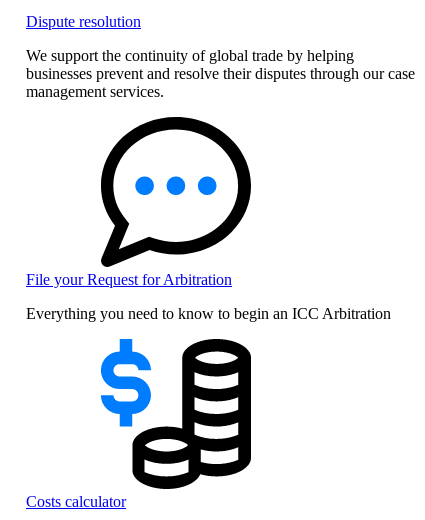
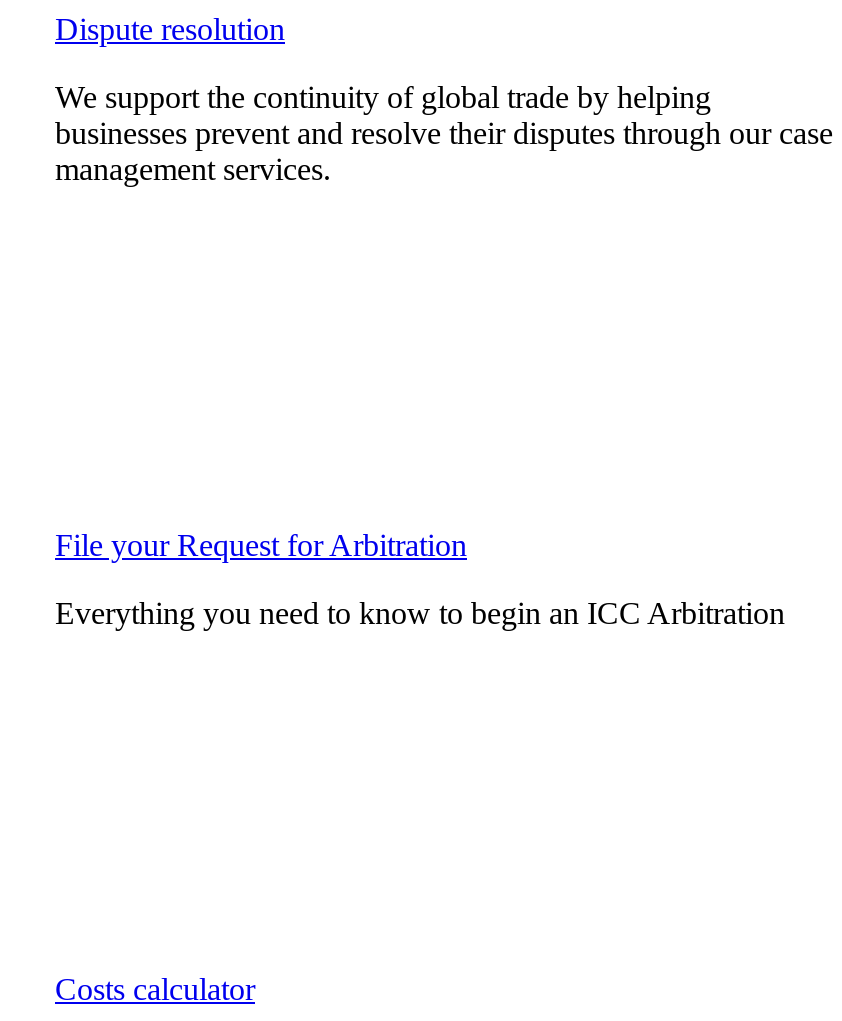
[100,116,252,268] [image] -> none
[100,338,252,490] [image] -> none

